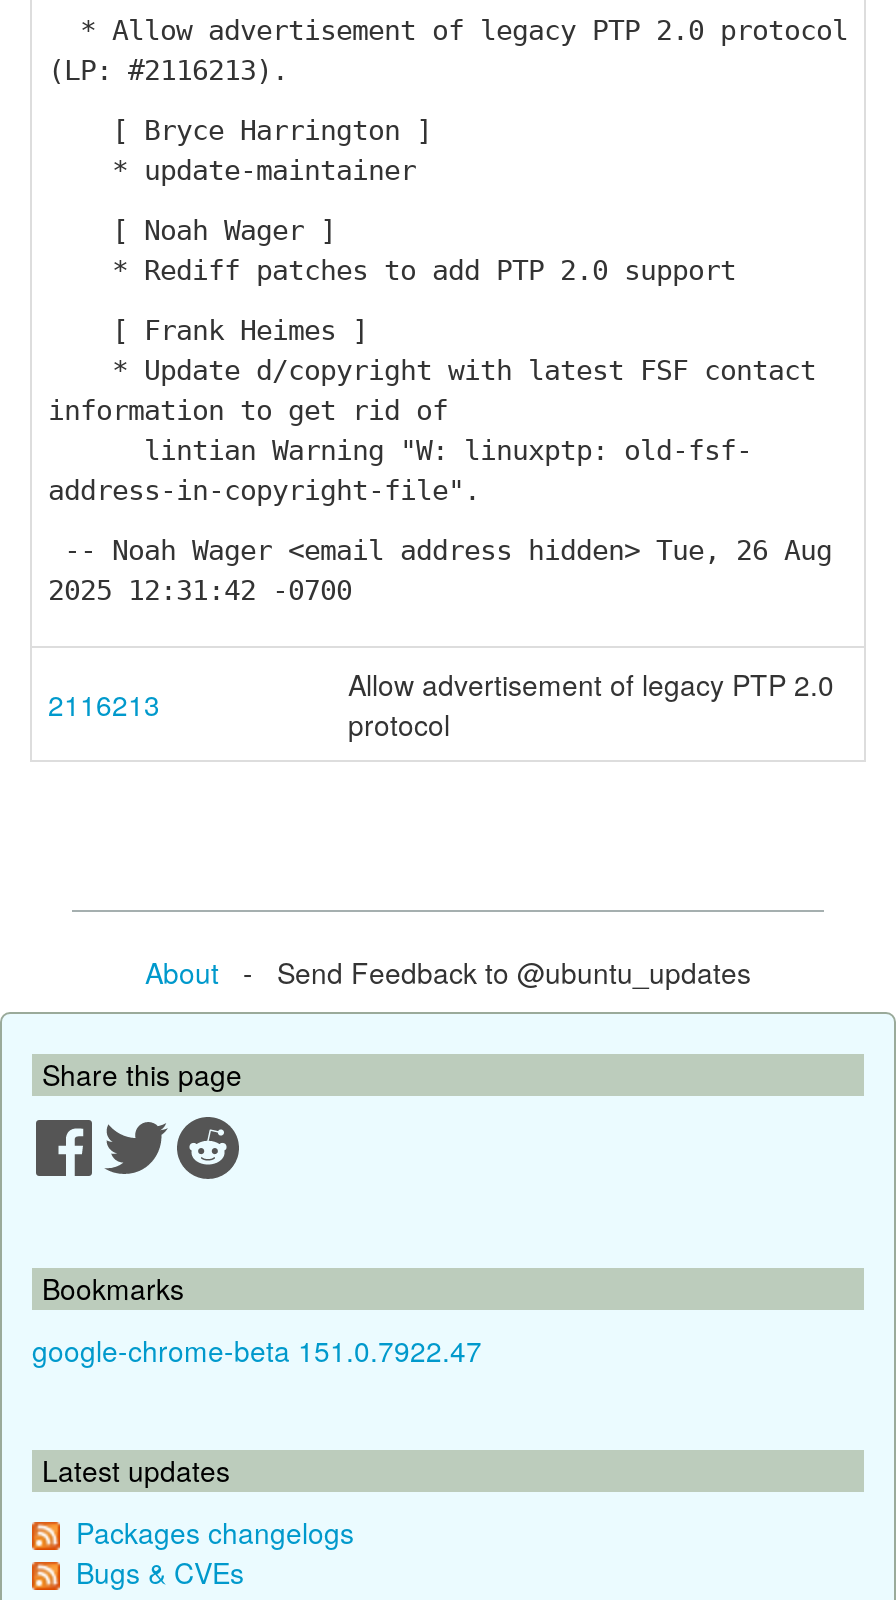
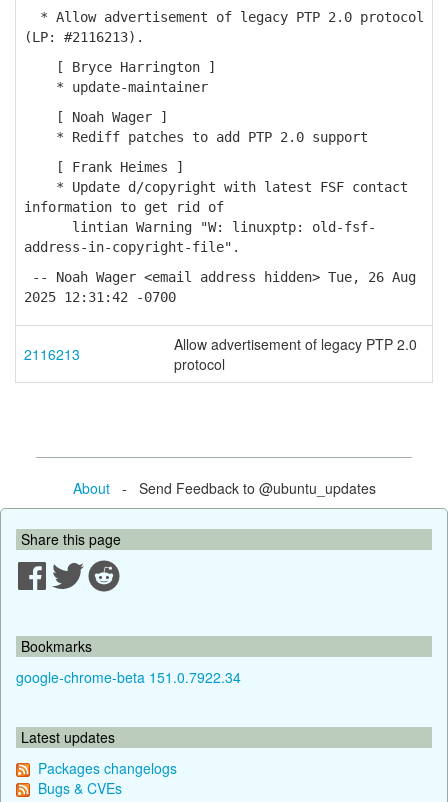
[32,1329,482,1369] google-chrome-beta 151.0.7922.47 -> [16,667,241,687] google-chrome-beta 151.0.7922.34

